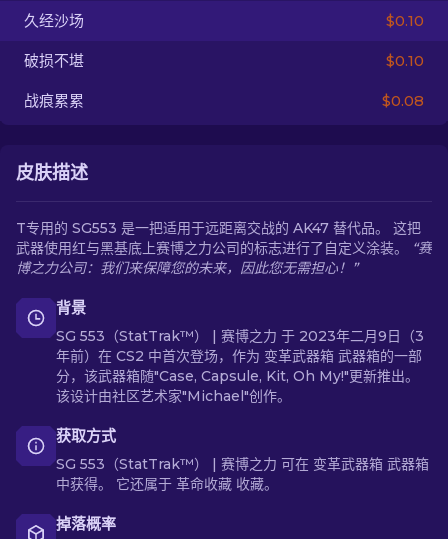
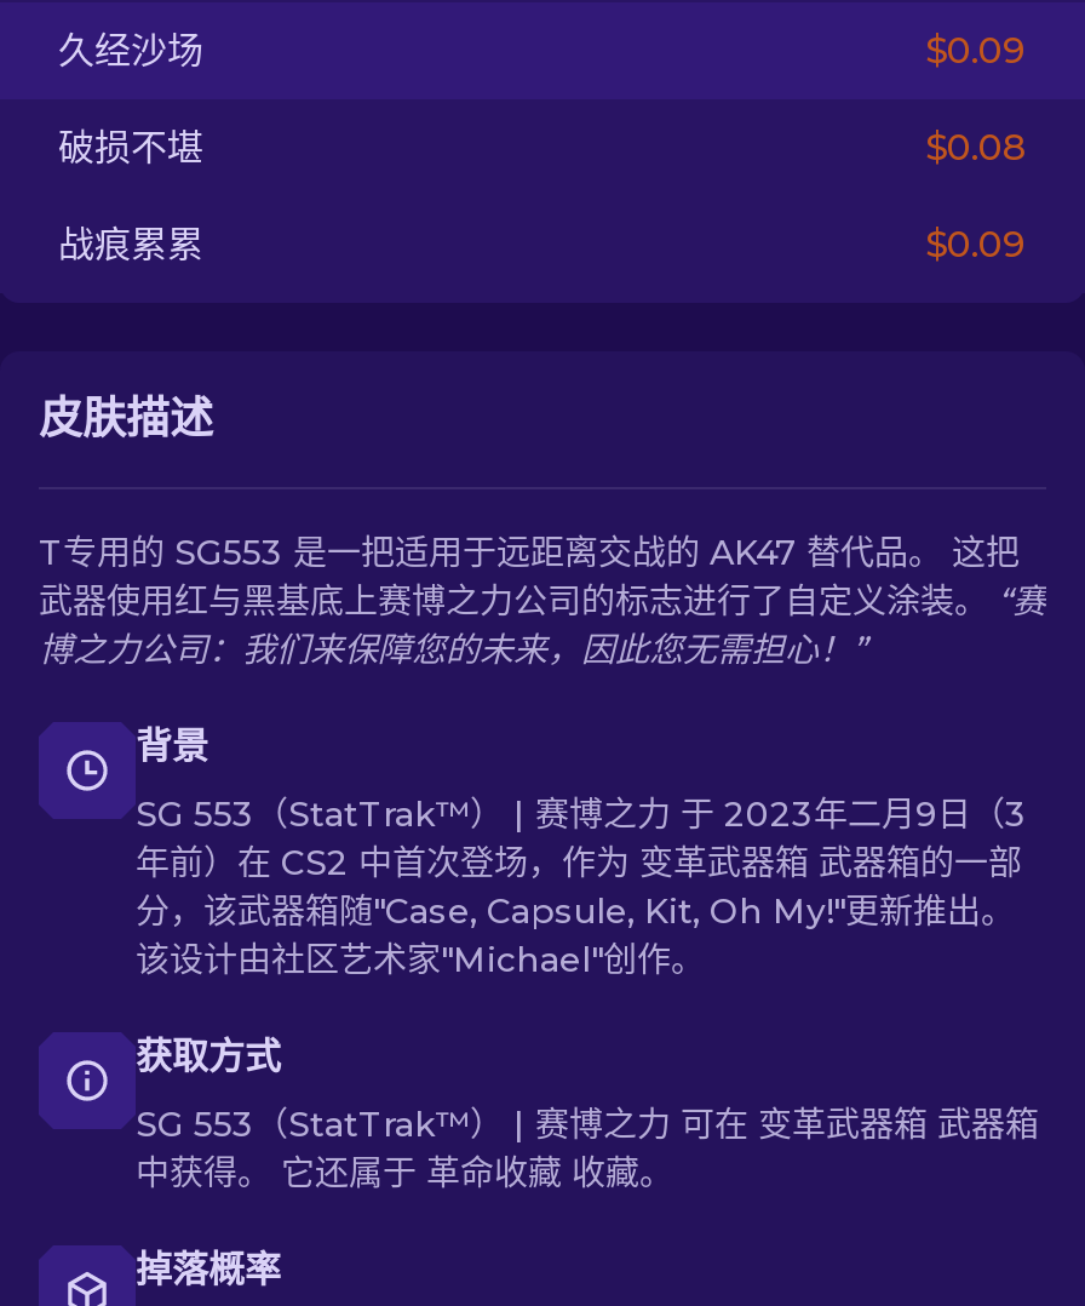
[386,11,424,30] $0.10 -> [925,27,1027,73] $0.09
[386,51,424,70] $0.10 -> [925,124,1027,170] $0.08
[382,91,424,110] $0.08 -> [925,220,1027,267] $0.09

